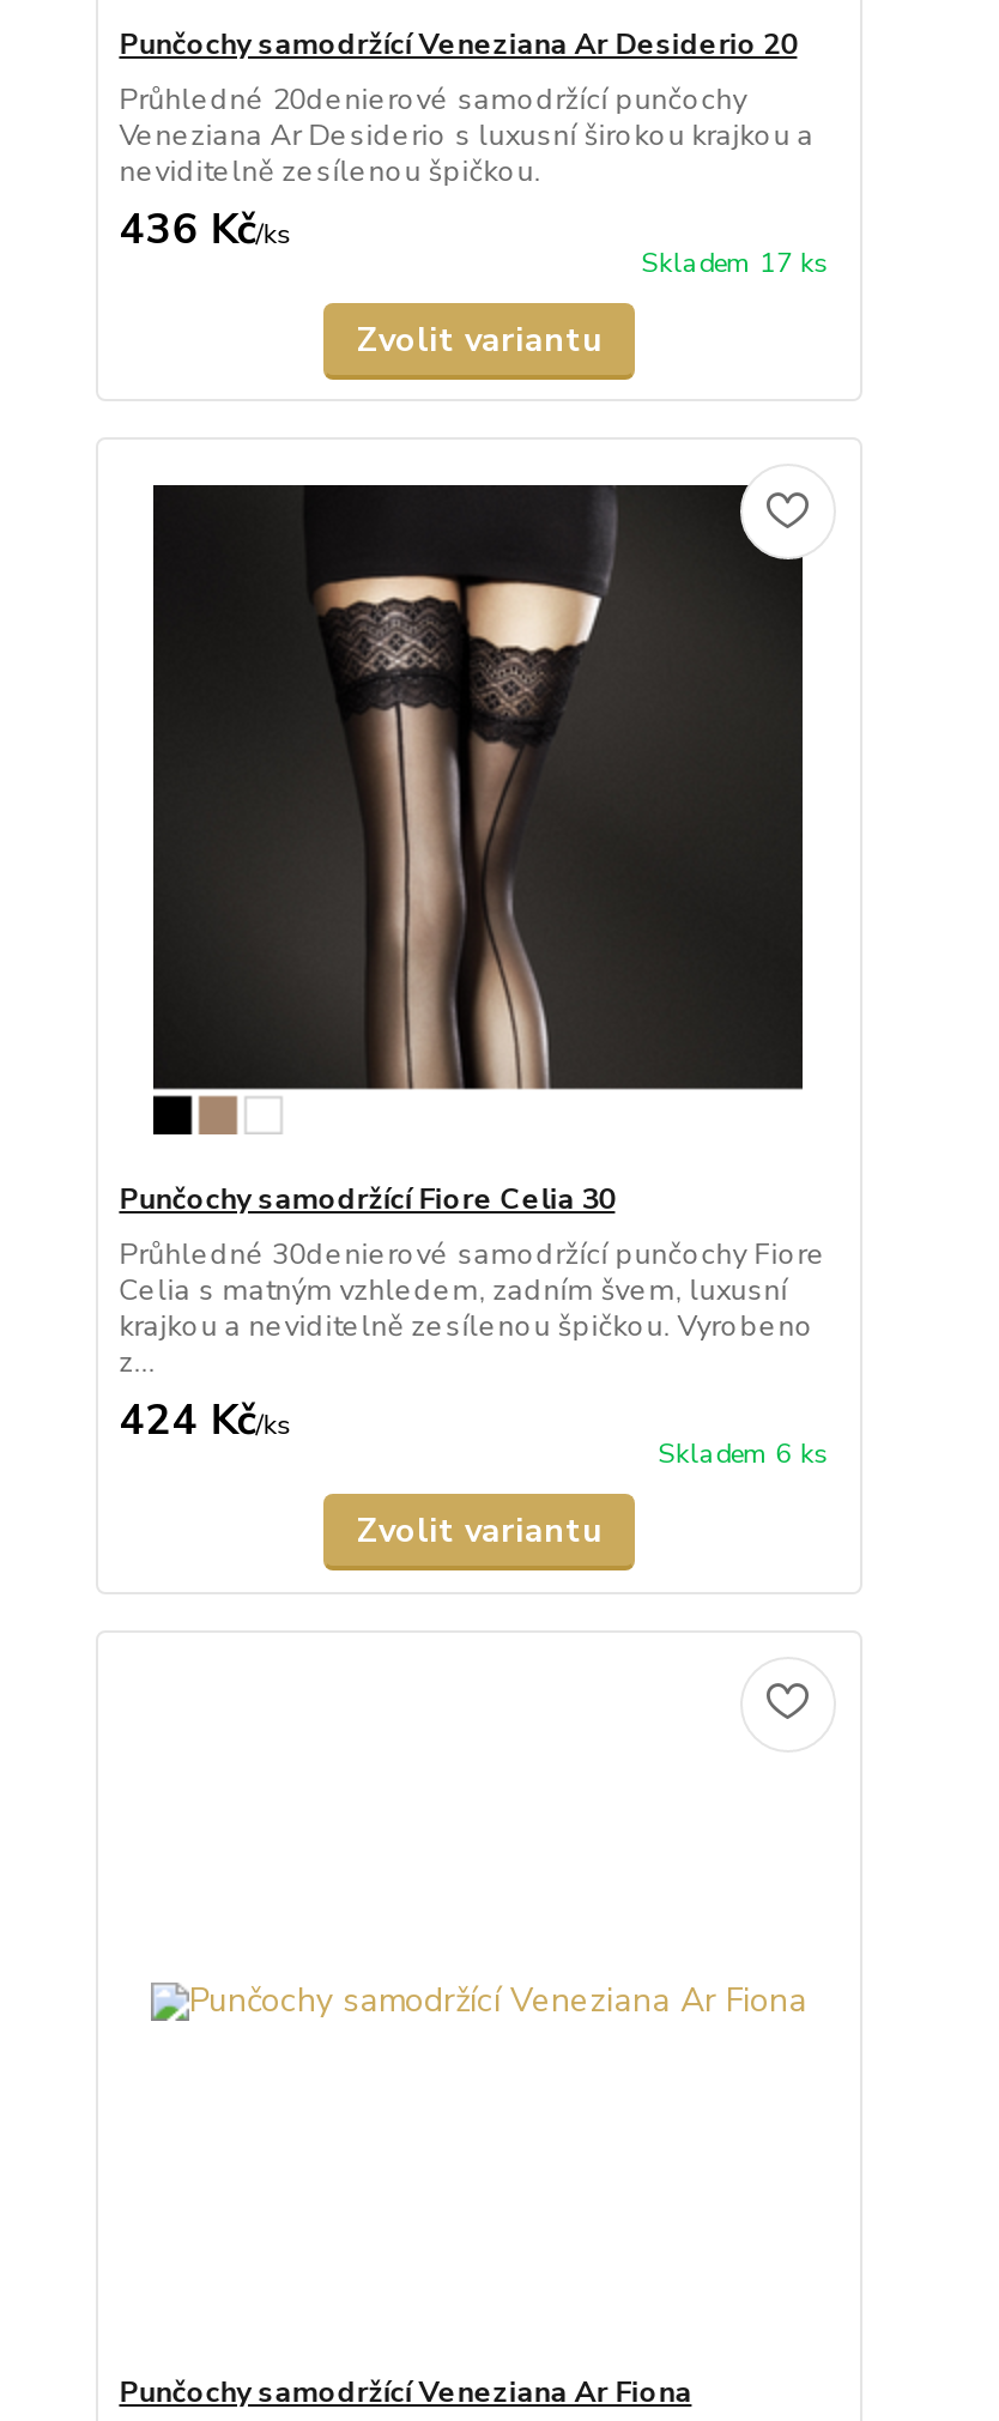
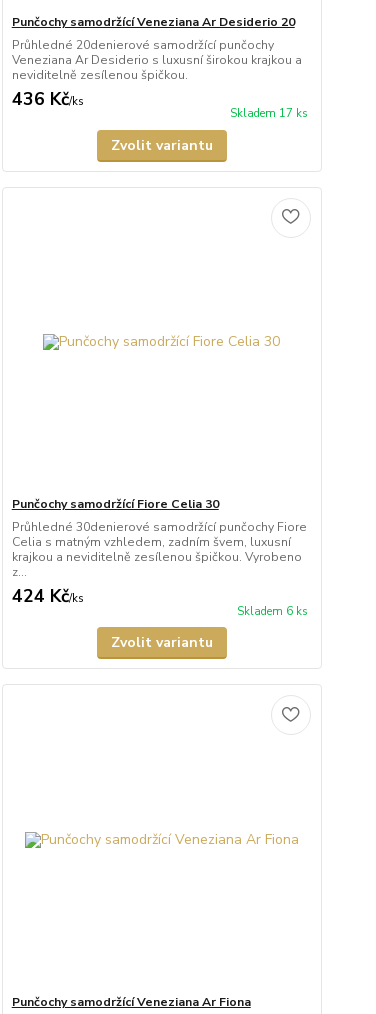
[151,483,805,1137] [image] -> none

